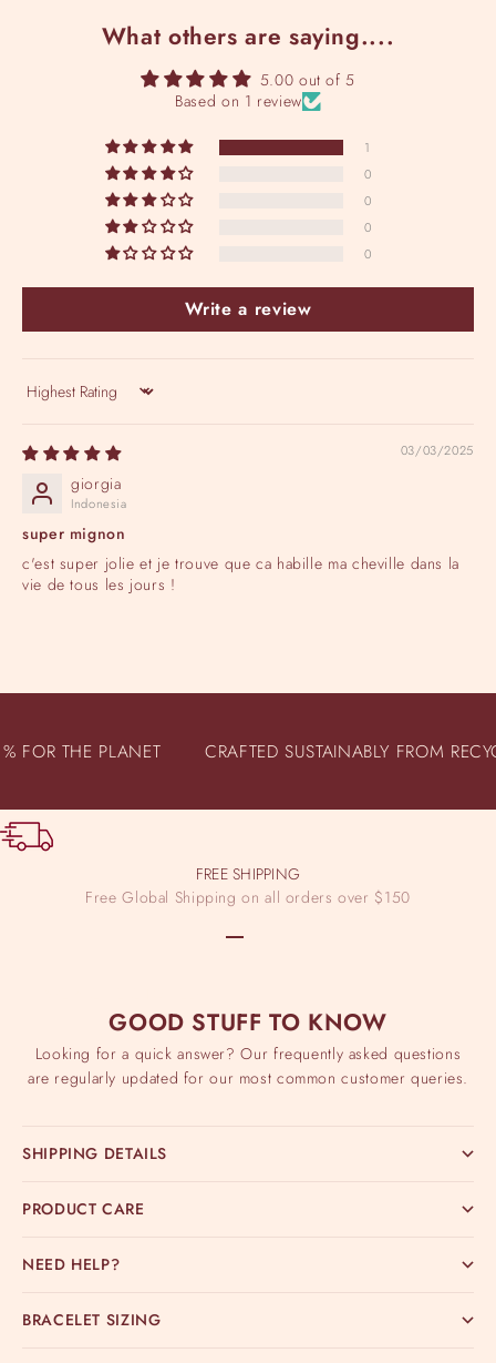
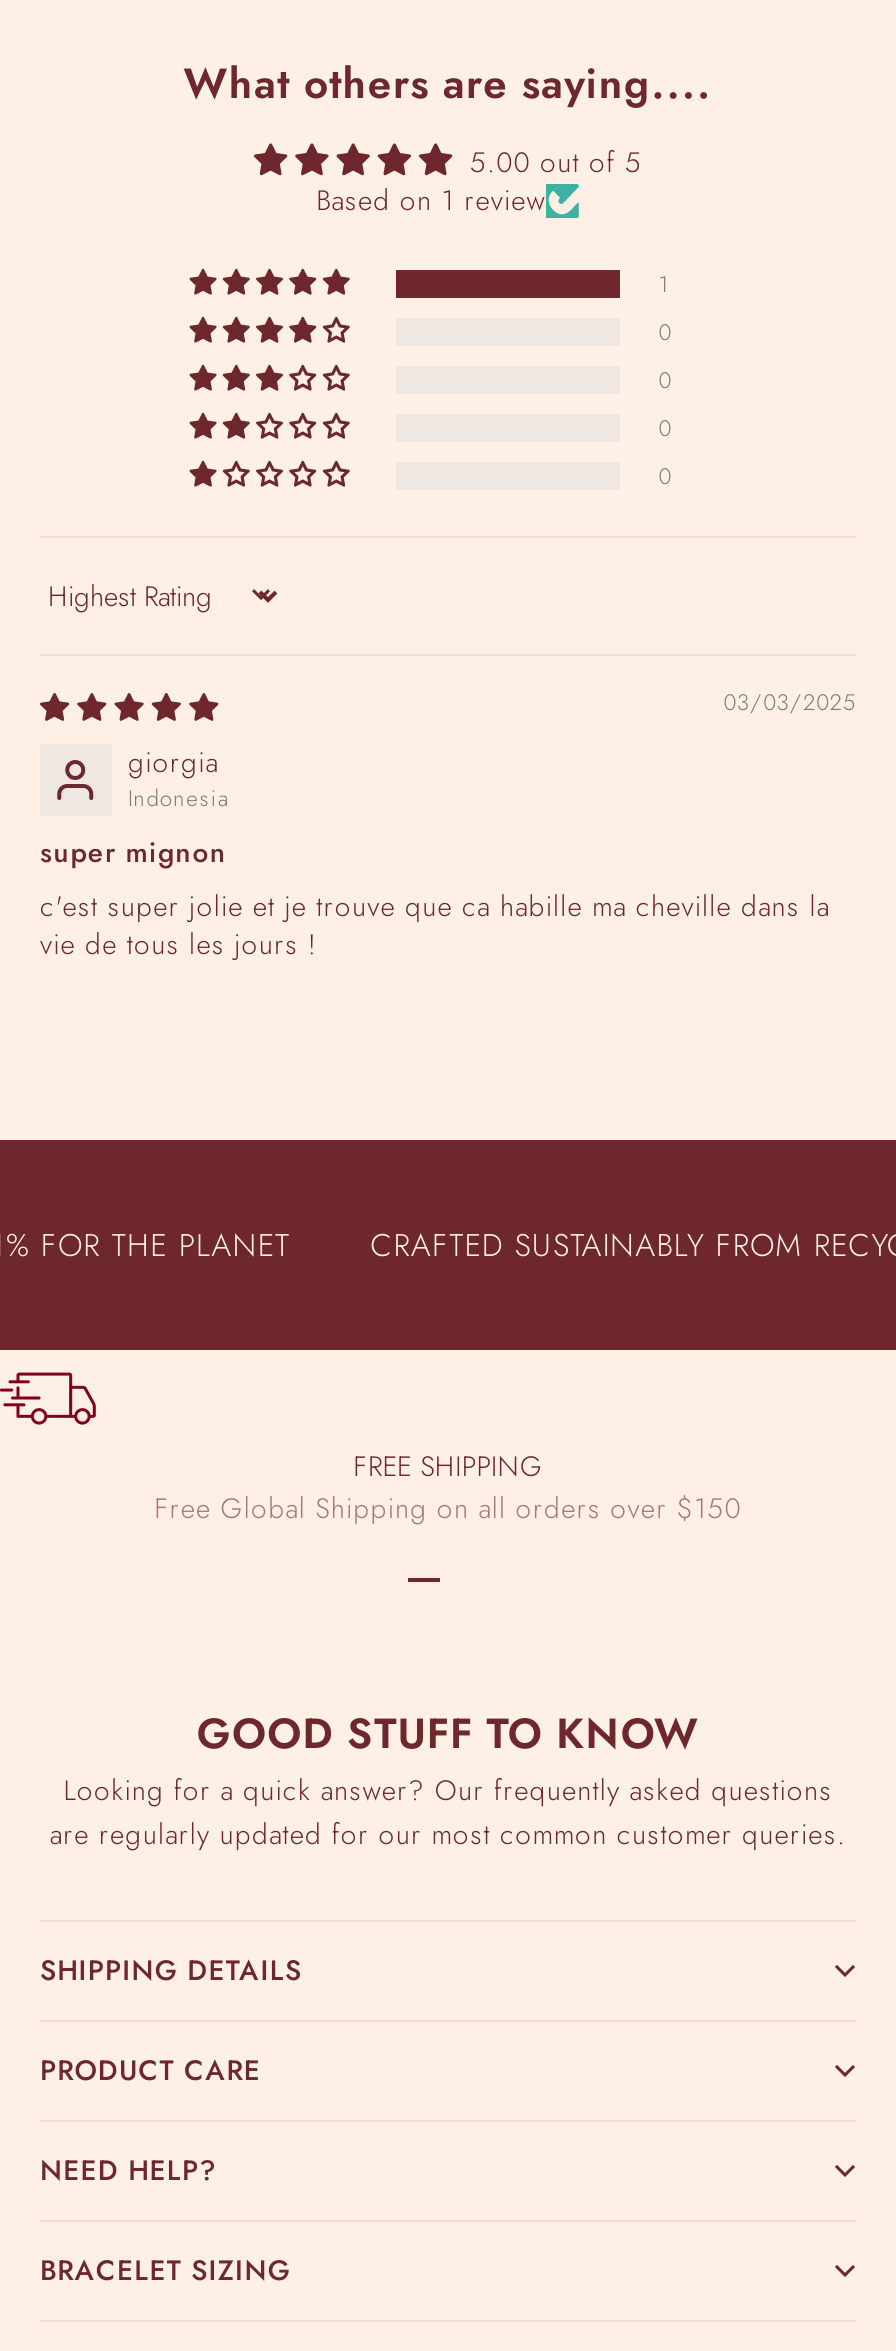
[184,296,312,321] Write a review -> none

